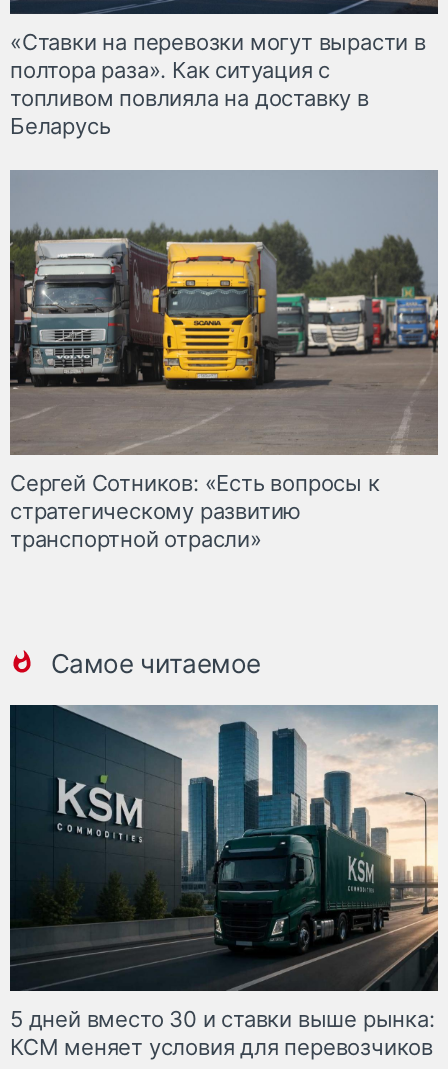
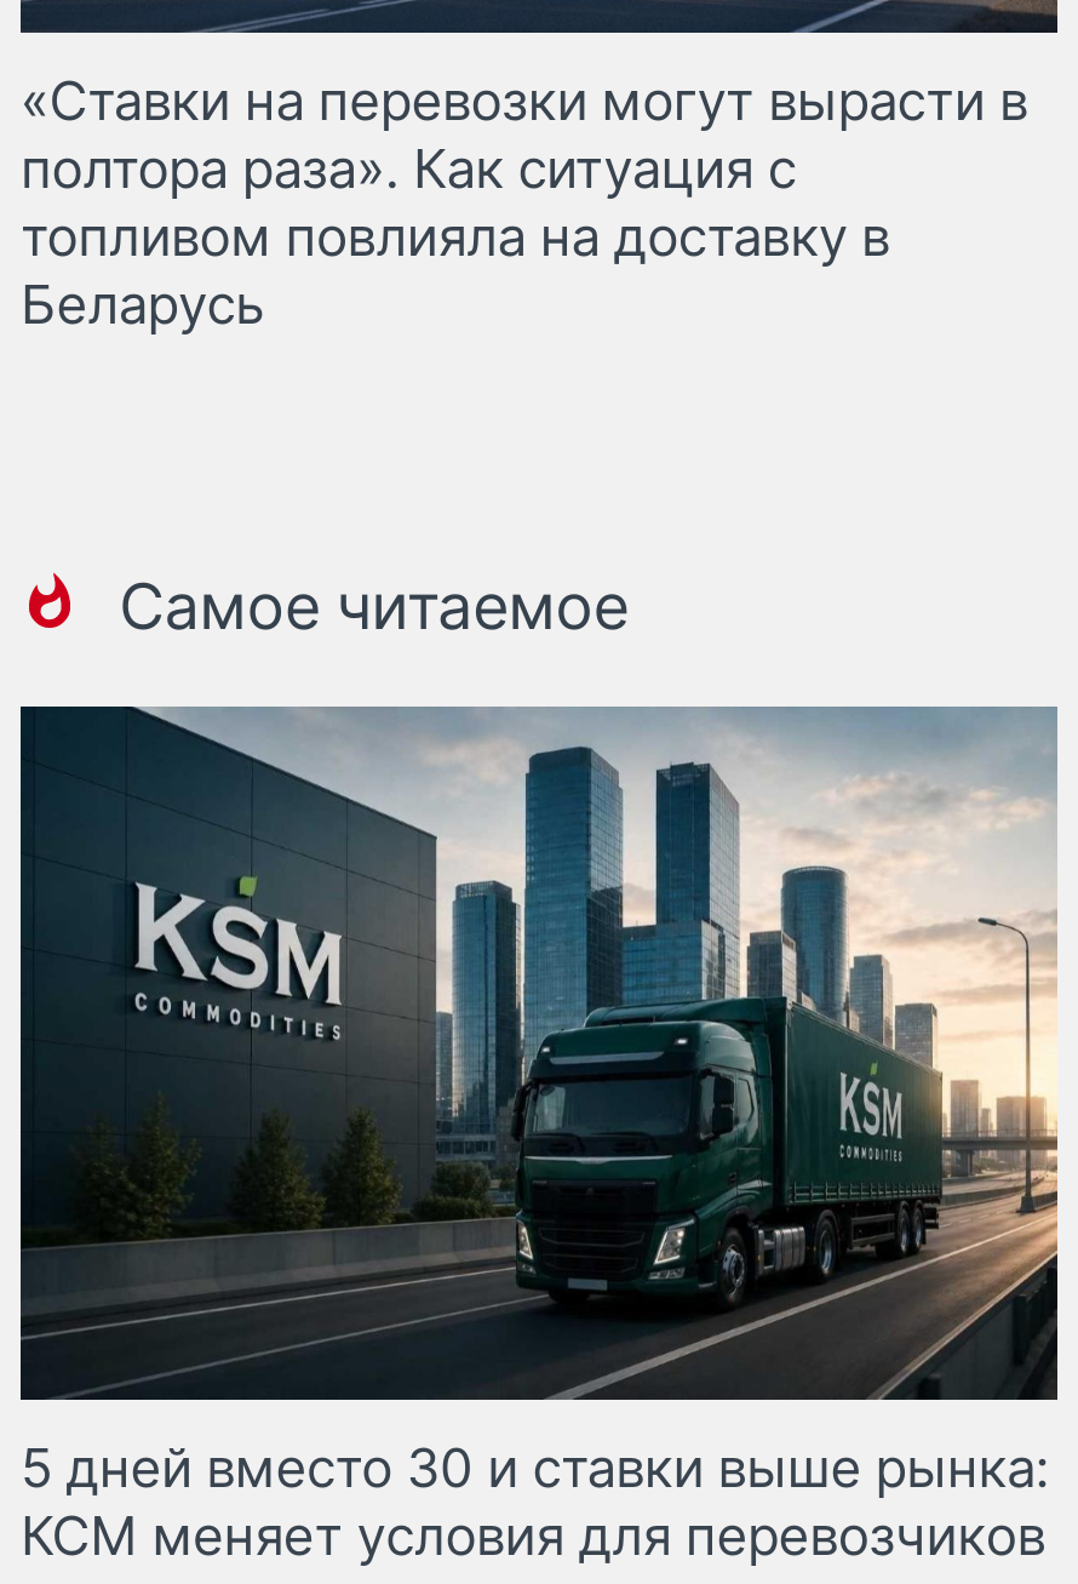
[9,169,439,552] [image] | Сергей Сотников: «Есть вопросы к | стратегическому развитию | транспортной отрасли» -> none

